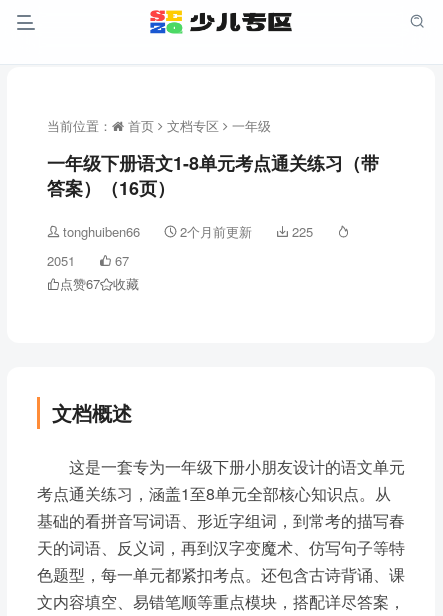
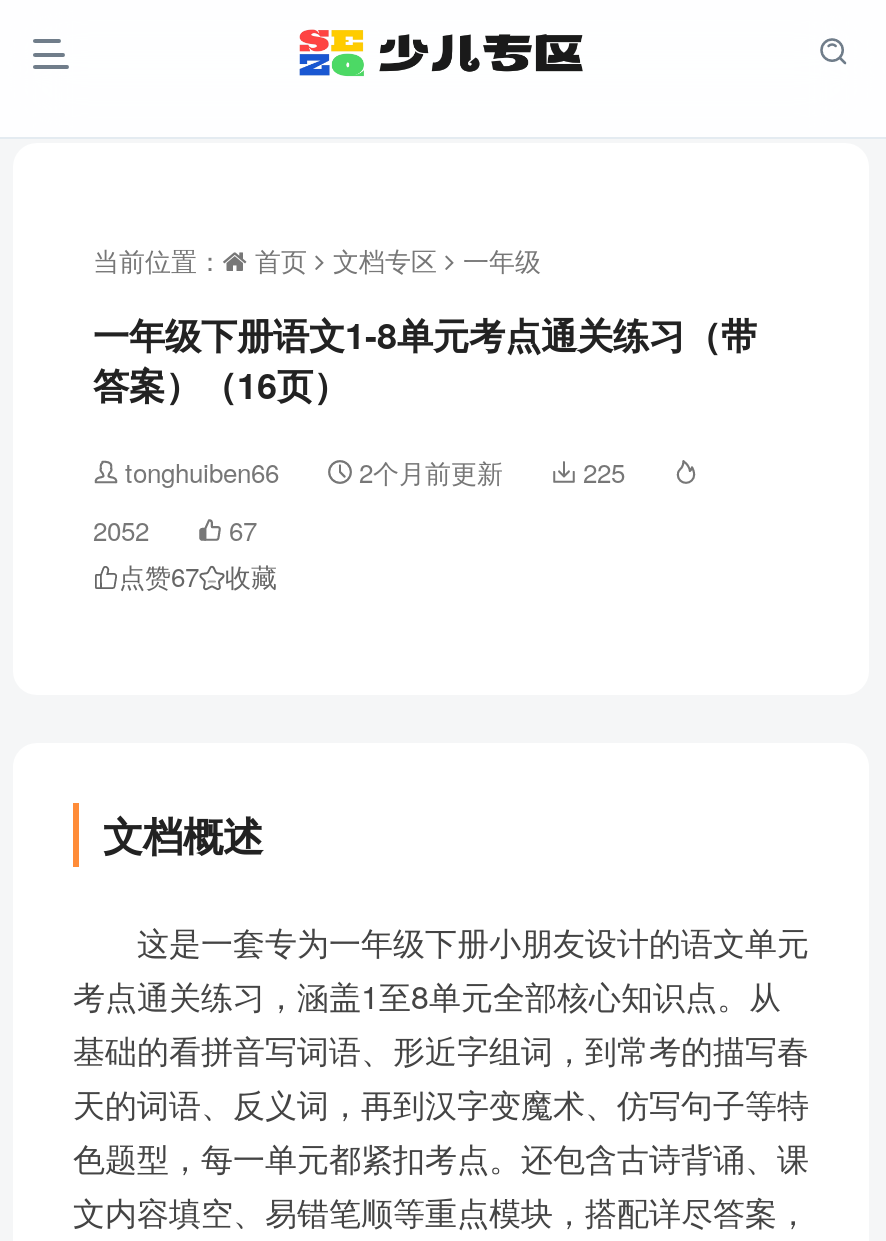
[47,251,75,270] 2051 -> [93,511,149,549] 2052

